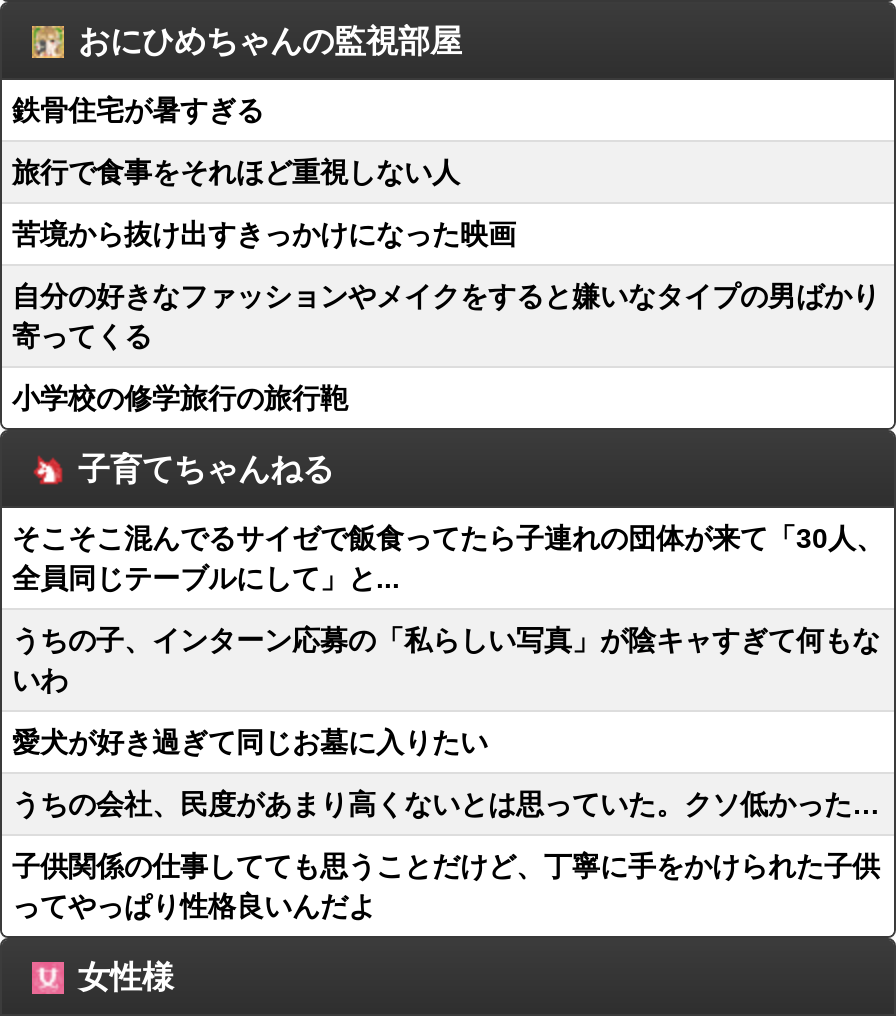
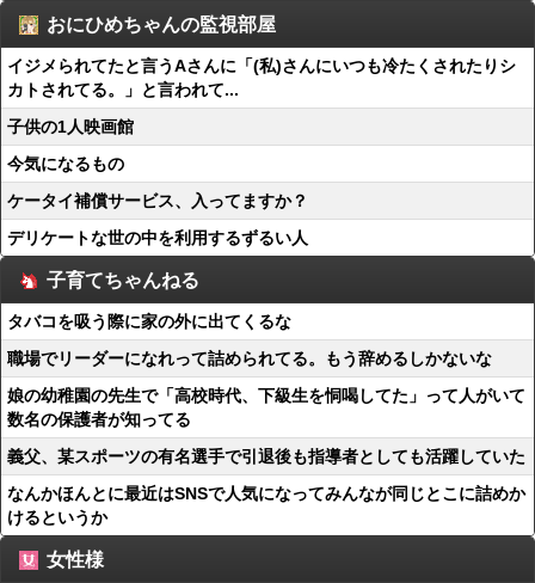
[12,94,264,126] 鉄骨住宅が暑すぎる -> [7,56,516,99] イジメられてたと言うAさんに「(私)さんにいつも冷たくされたりシ | カトされてる。」と言われて...
[12,156,460,188] 旅行で食事をそれほど重視しない人 -> [7,117,134,136] 子供の1人映画館
[12,218,516,250] 苦境から抜け出すきっかけになった映画 -> [7,154,124,173] 今気になるもの
[12,280,880,352] 自分の好きなファッションやメイクをすると嫌いなタイプの男ばかり | 寄ってくる -> [7,191,308,210] ケータイ補償サービス、入ってますか？
[12,382,348,414] 小学校の修学旅行の旅行鞄 -> [7,228,308,247] デリケートな世の中を利用するずるい人
[12,522,884,594] そこそこ混んでるサイゼで飯食ってたら子連れの団体が来て「30人、 | 全員同じテーブルにして」と... -> [7,312,291,331] タバコを吸う際に家の外に出てくるな
[12,624,880,696] うちの子、インターン応募の「私らしい写真」が陰キャすぎて何もな | いわ -> [7,349,492,368] 職場でリーダーになれって詰められてる。もう辞めるしかないな
[12,726,488,758] 愛犬が好き過ぎて同じお墓に入りたい -> [7,386,525,429] 娘の幼稚園の先生で「高校時代、下級生を恫喝してた」って人がいて | 数名の保護者が知ってる
[12,788,880,820] うちの会社、民度があまり高くないとは思っていた。クソ低かった… -> [7,447,525,466] 義父、某スポーツの有名選手で引退後も指導者としても活躍していた
[12,850,880,922] 子供関係の仕事してても思うことだけど、丁寧に手をかけられた子供 | ってやっぱり性格良いんだよ -> [7,484,525,527] なんかほんとに最近はSNSで人気になってみんなが同じとこに詰めか | けるというか

